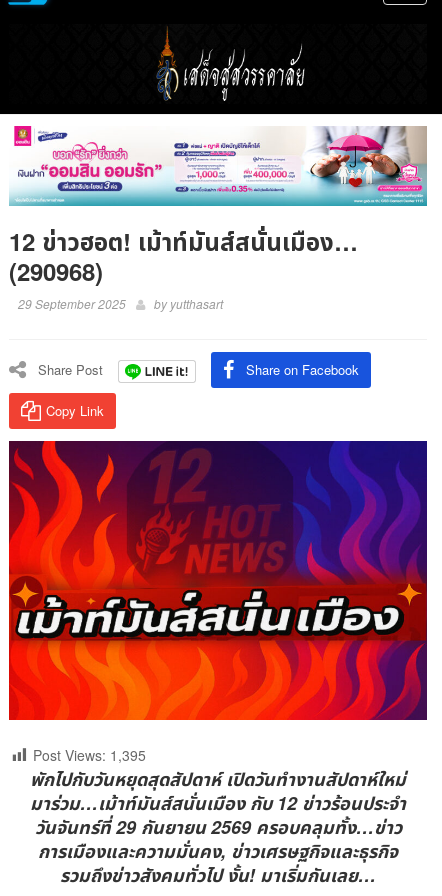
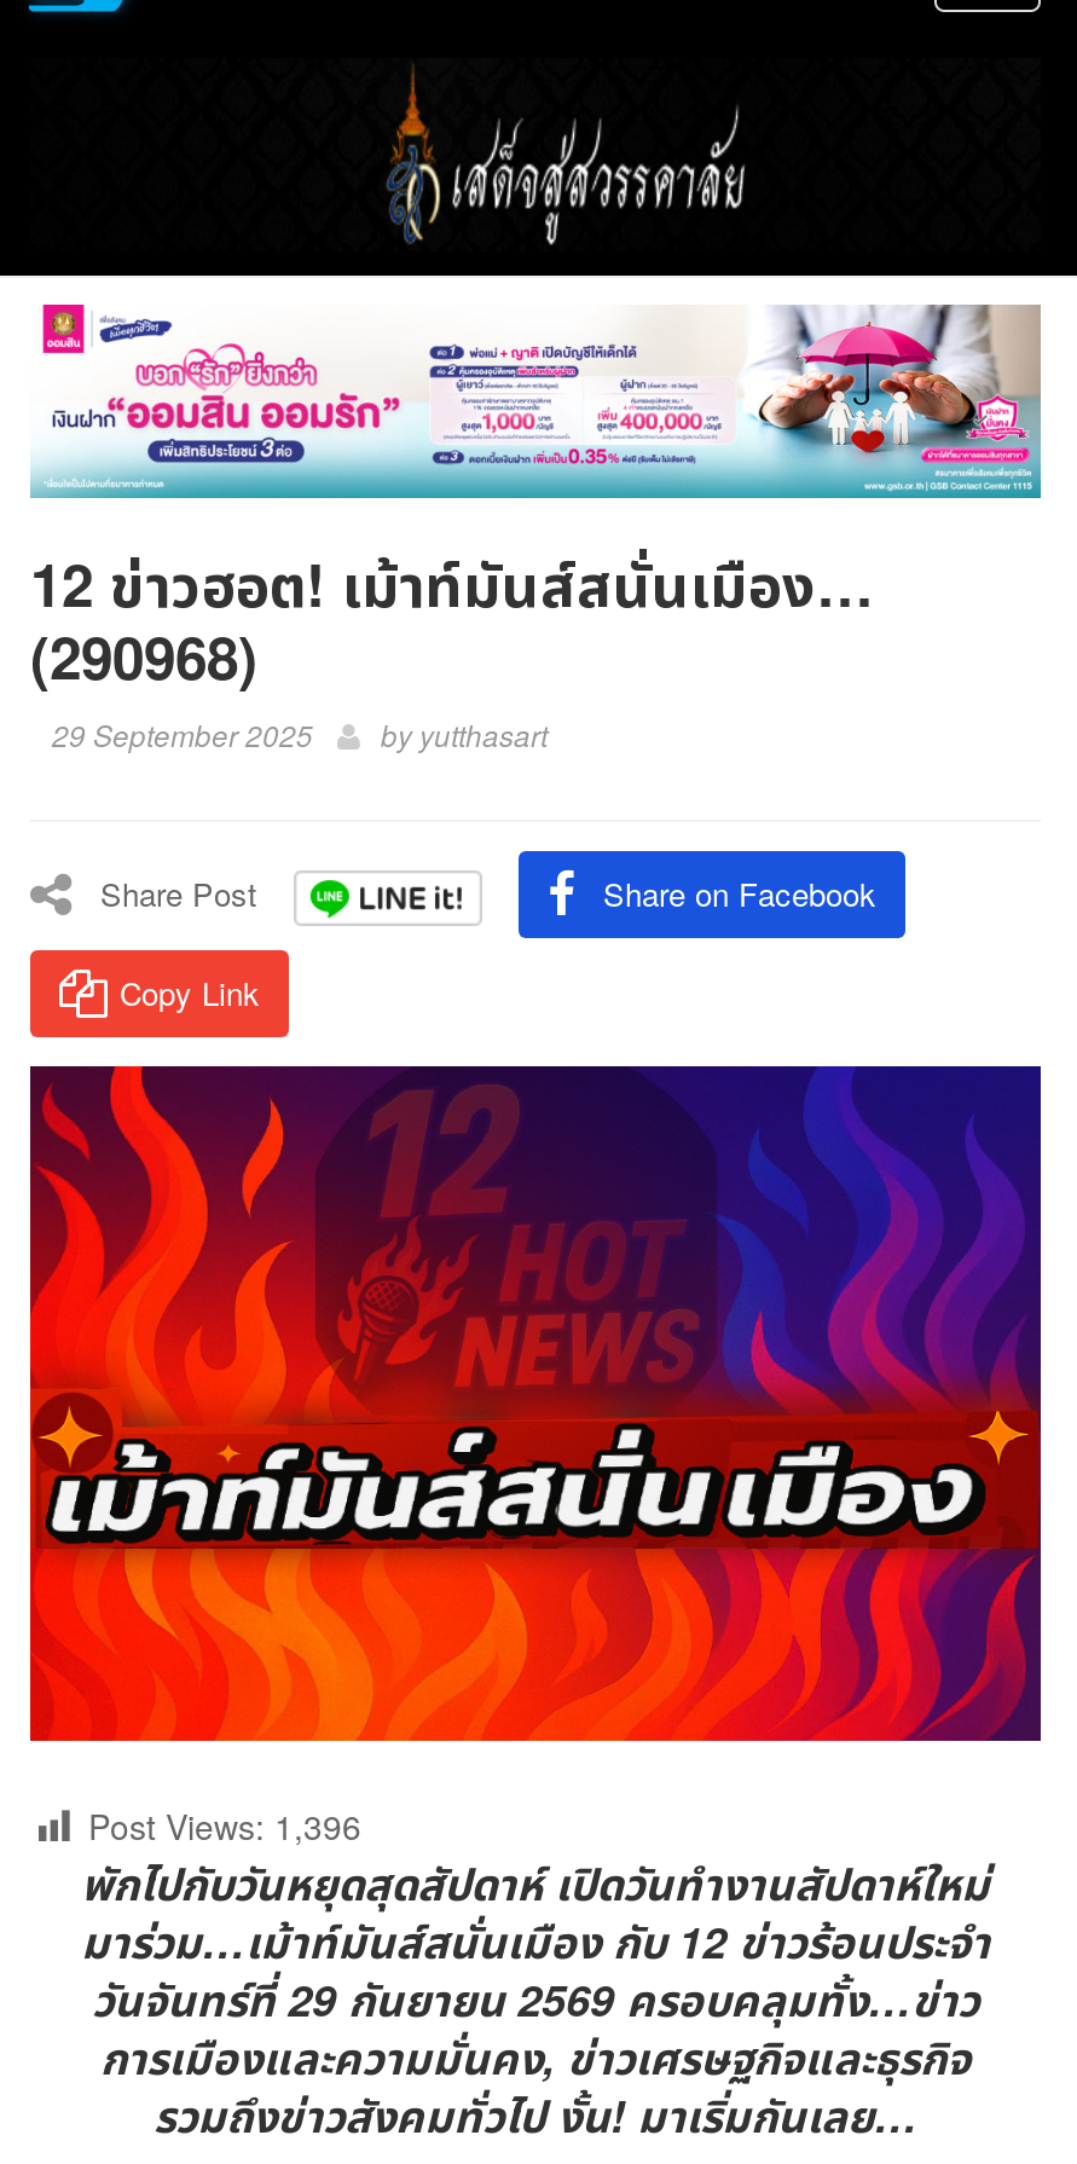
[33,745,146,765] Post Views: 1,395 -> [88,1801,361,1849] Post Views: 1,396

